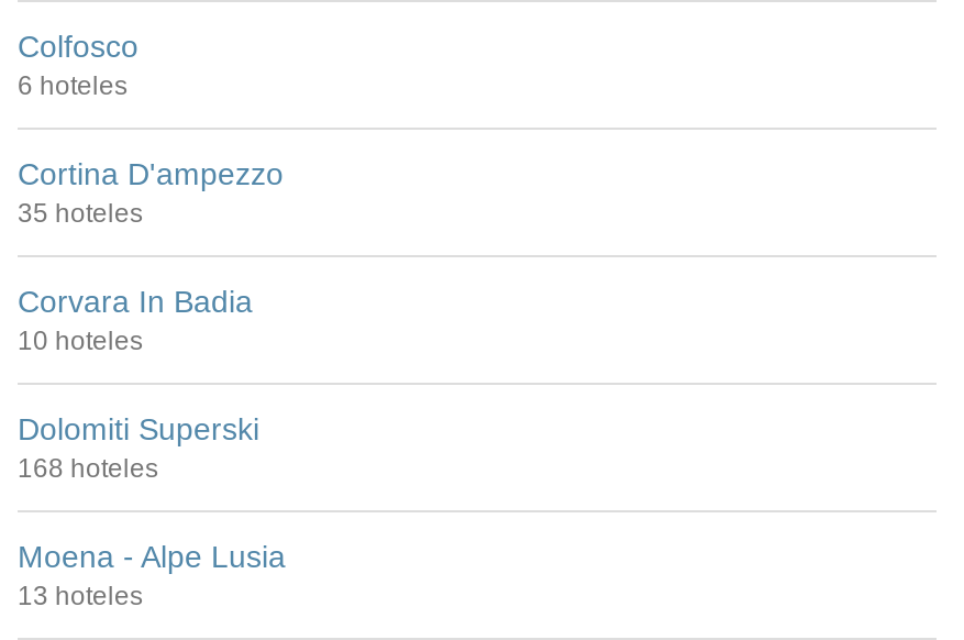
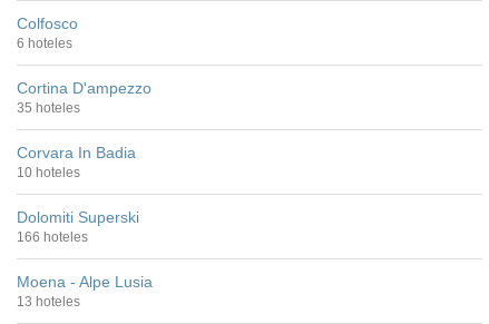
[18,452,158,483] 168 hoteles -> [17,229,88,245] 166 hoteles

